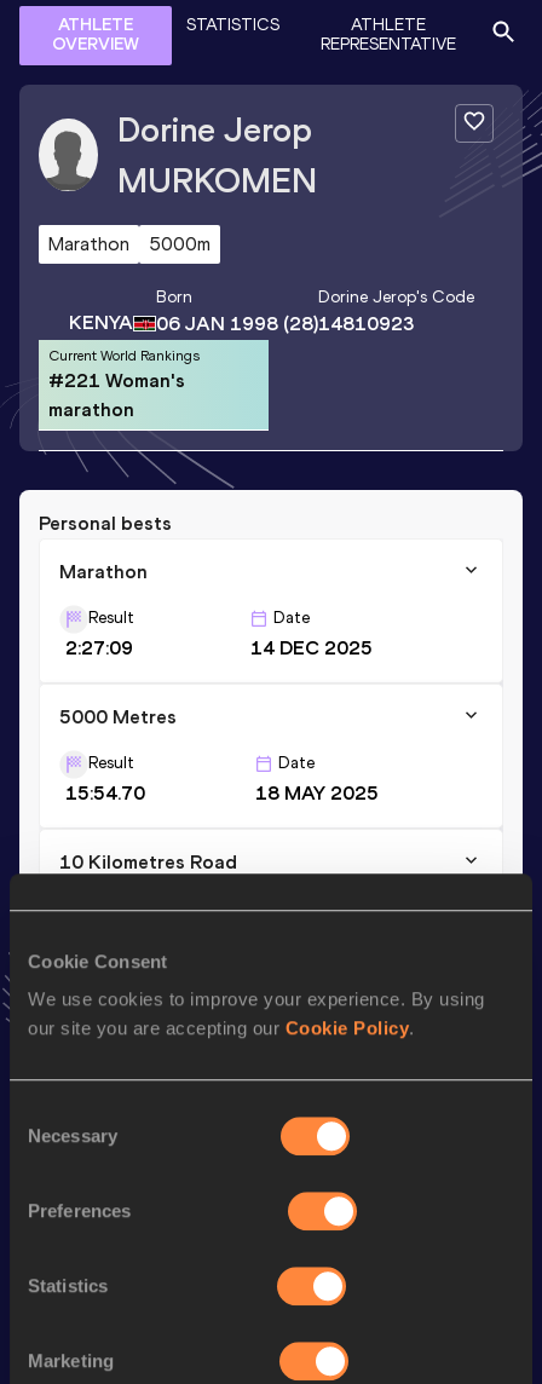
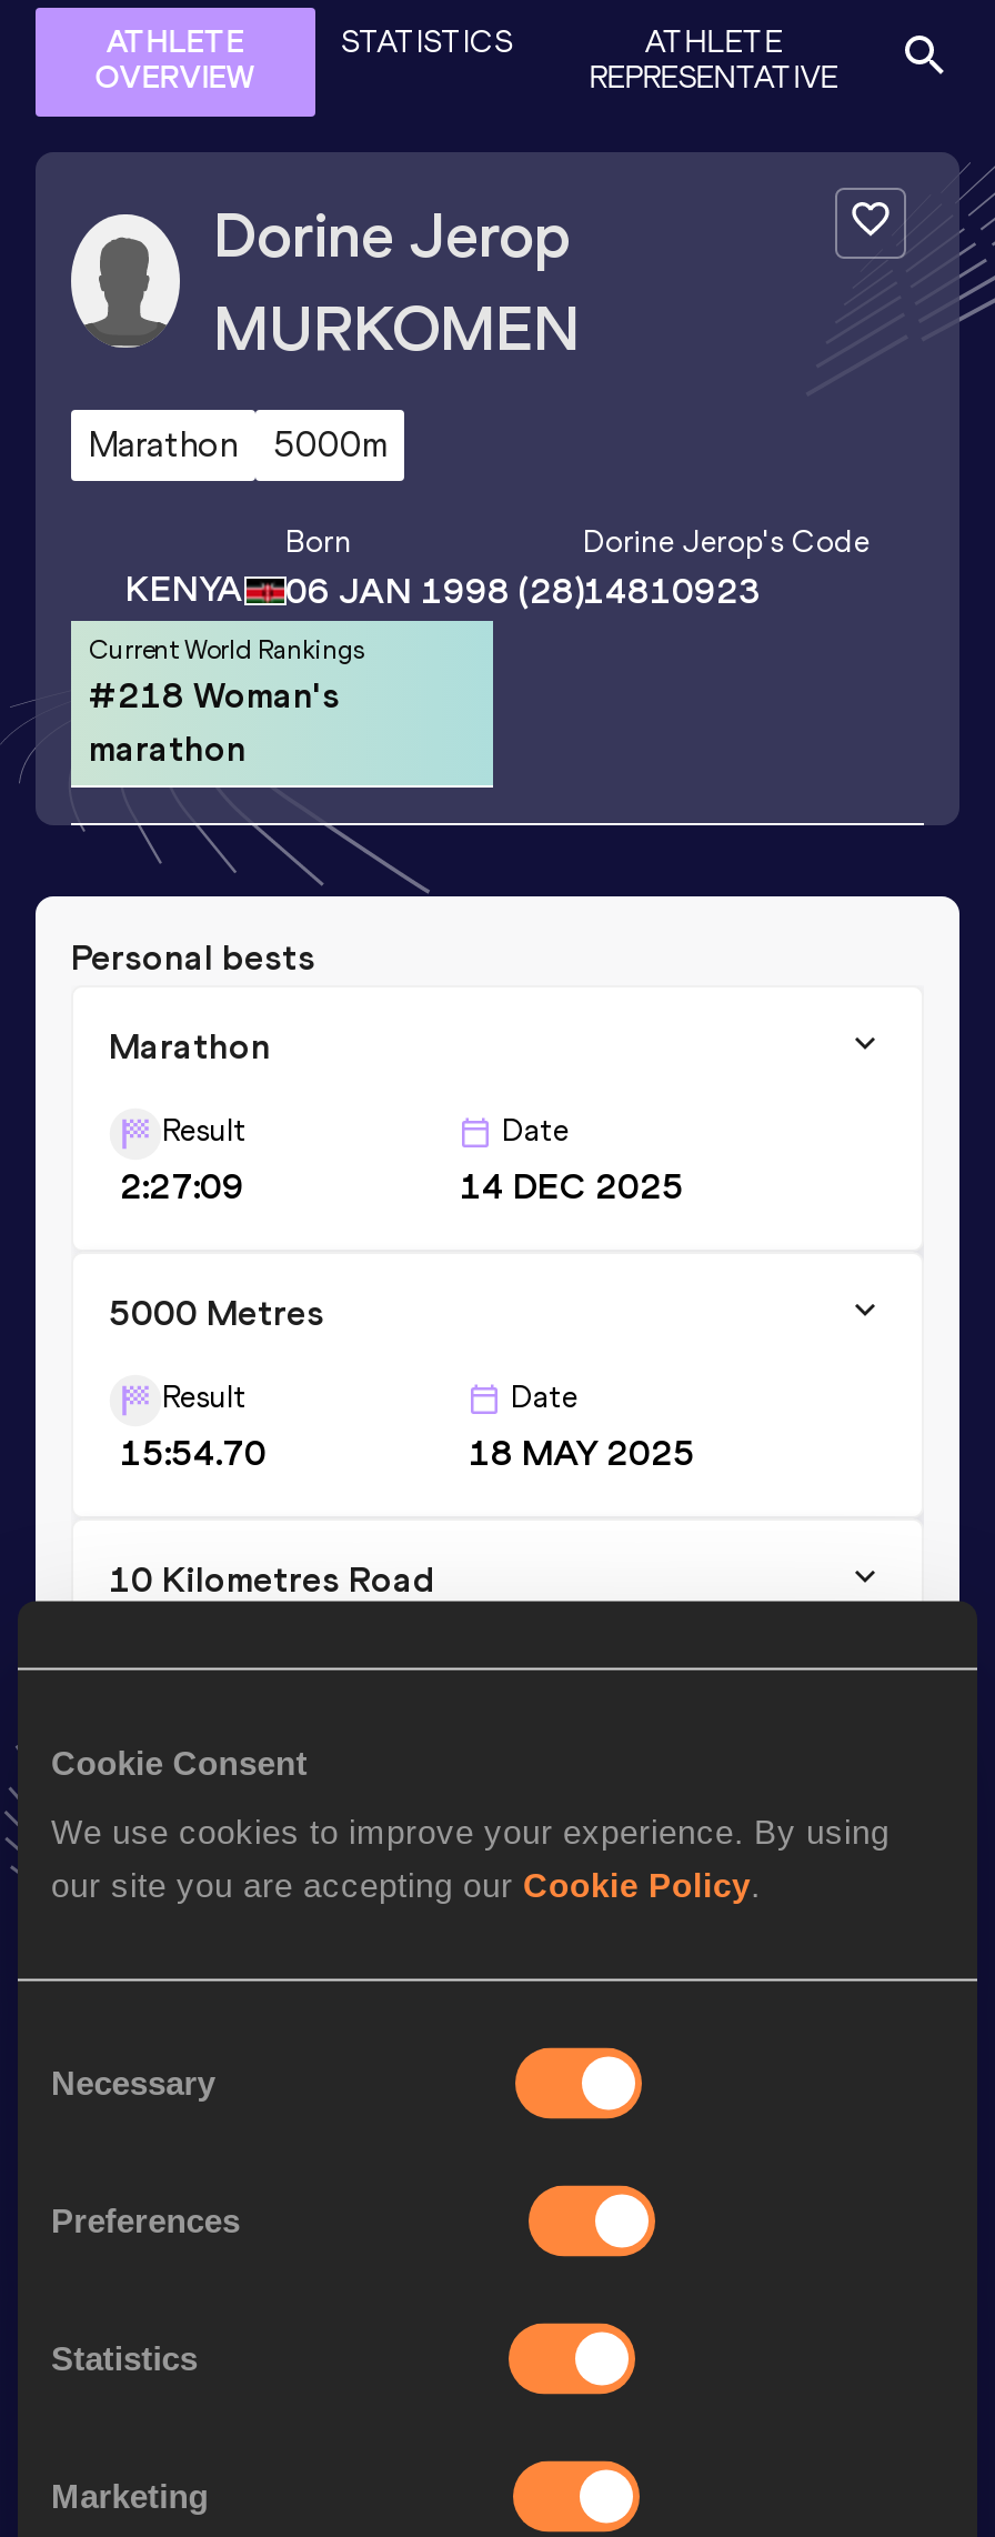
[48,368,185,391] #221 Woman's -> [89,673,340,715] #218 Woman's

